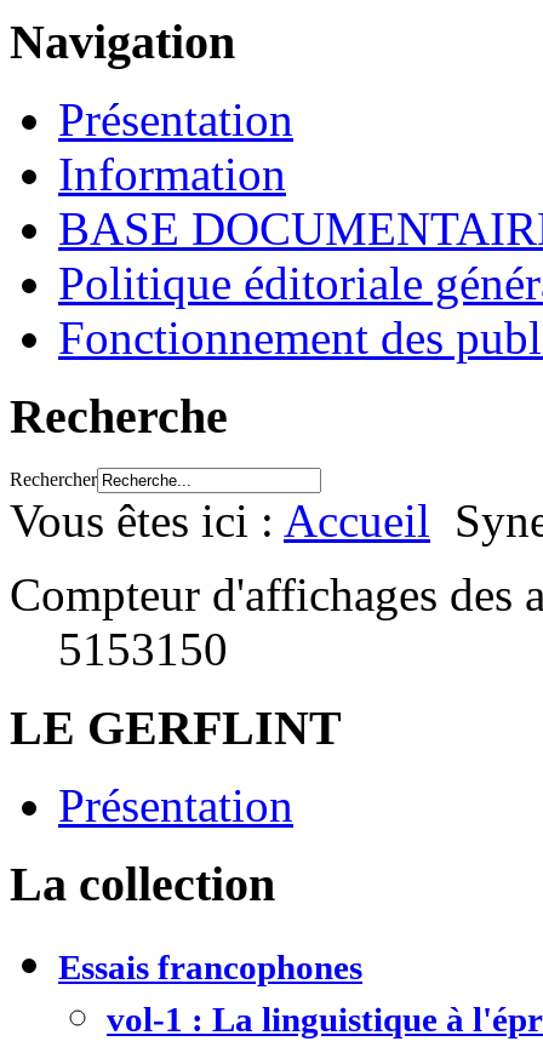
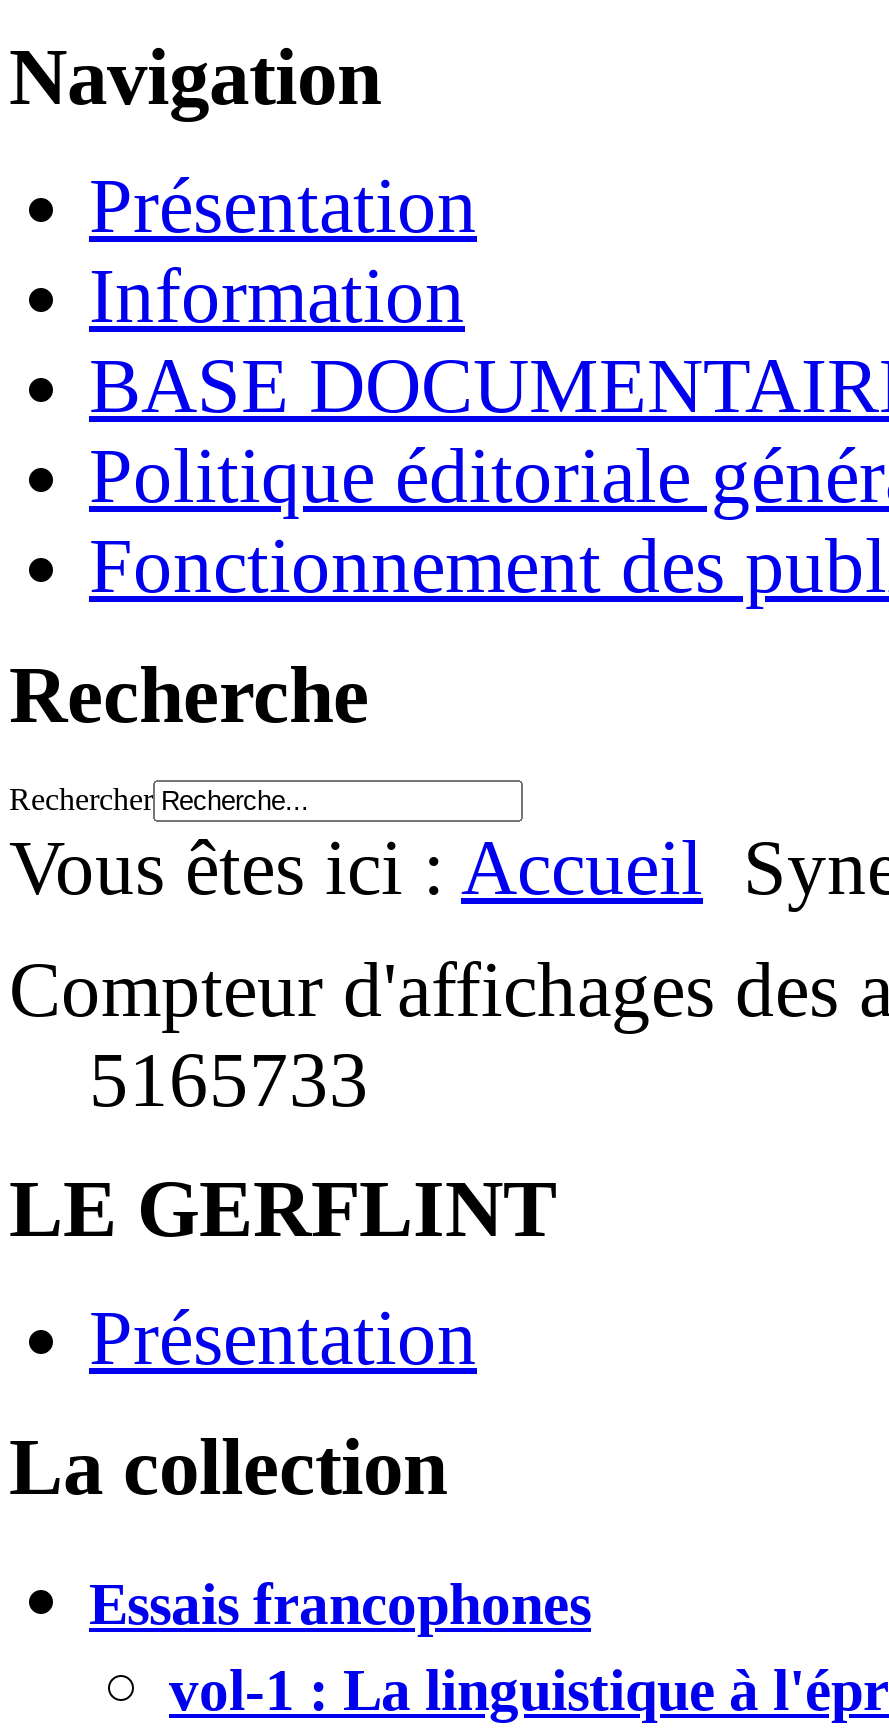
[58,623,228,675] 5153150 -> [89,1036,369,1122] 5165733

